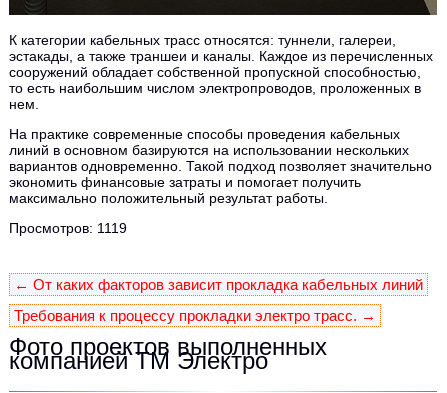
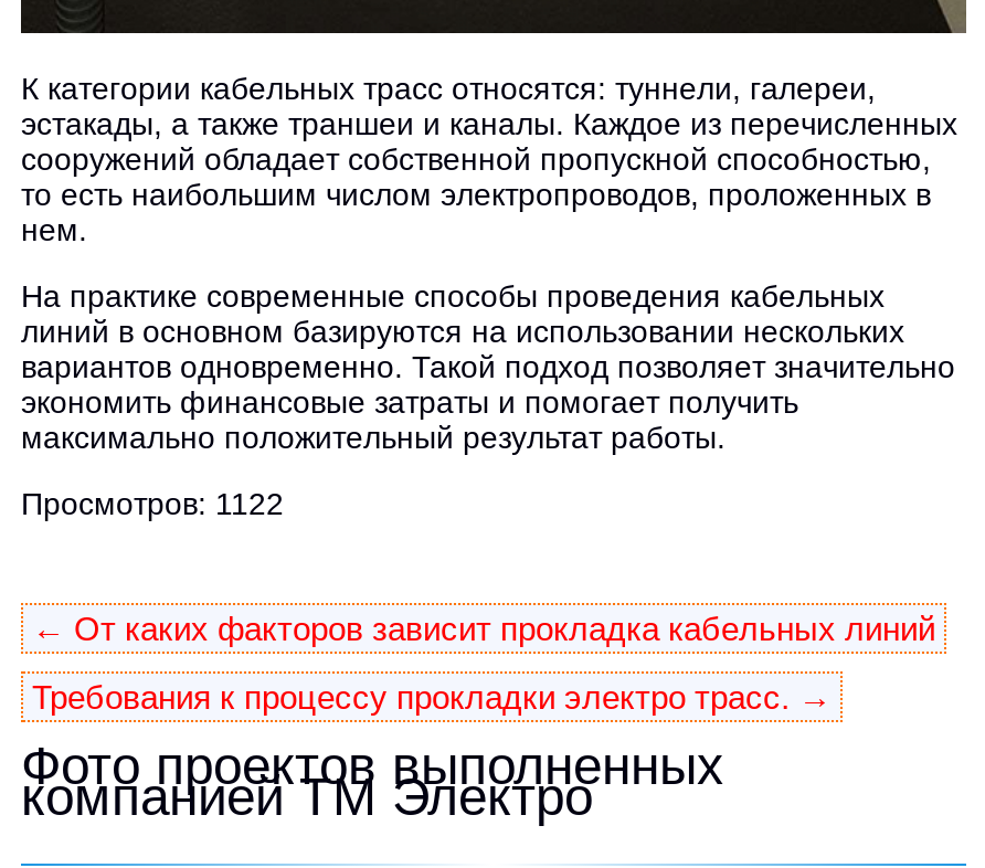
[9,220,127,236] Просмотров: 1119 -> [21,486,284,521] Просмотров: 1122

